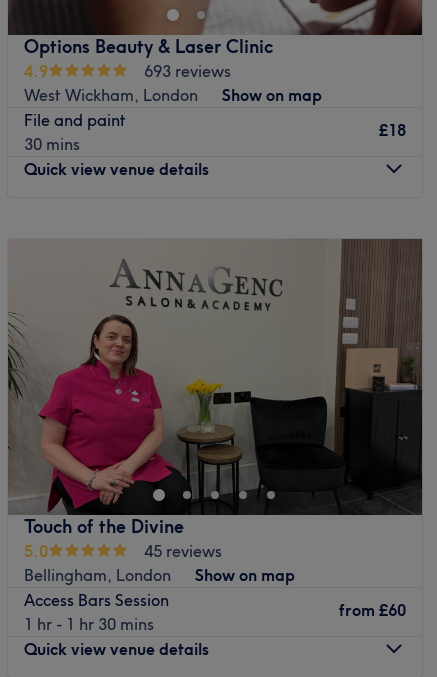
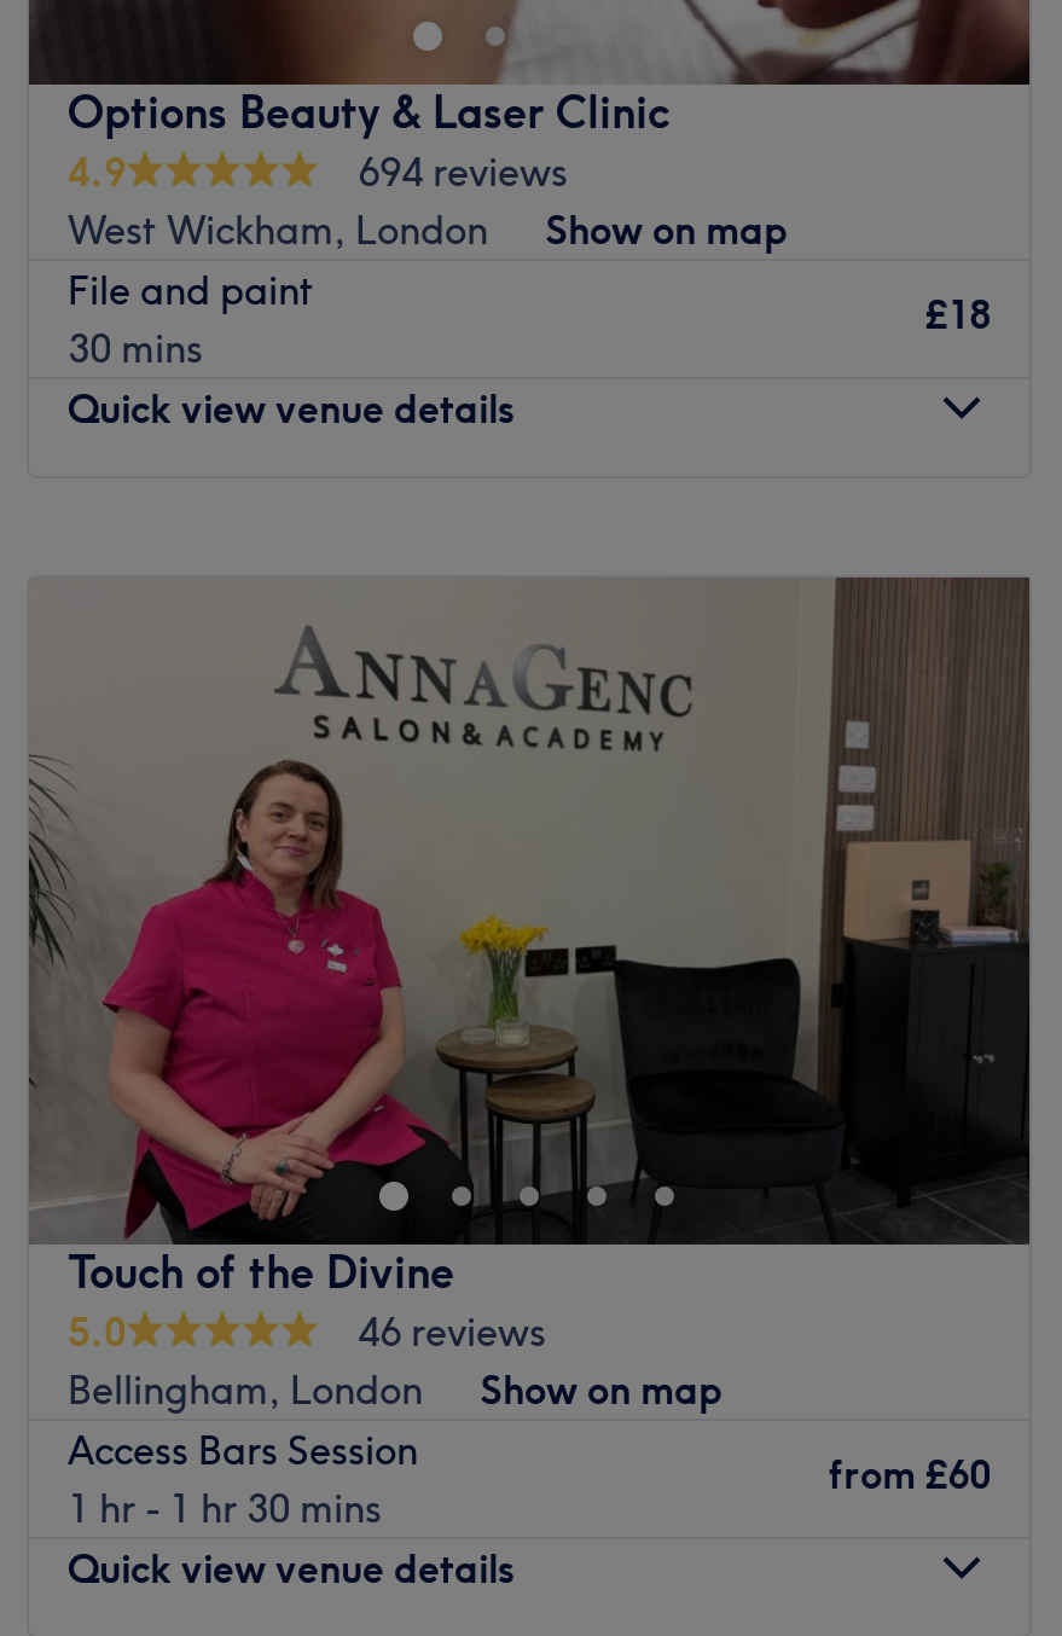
[144,61,231,81] 693 reviews -> [358,147,568,196] 694 reviews
[144,541,222,561] 45 reviews -> [358,1307,546,1355] 46 reviews

